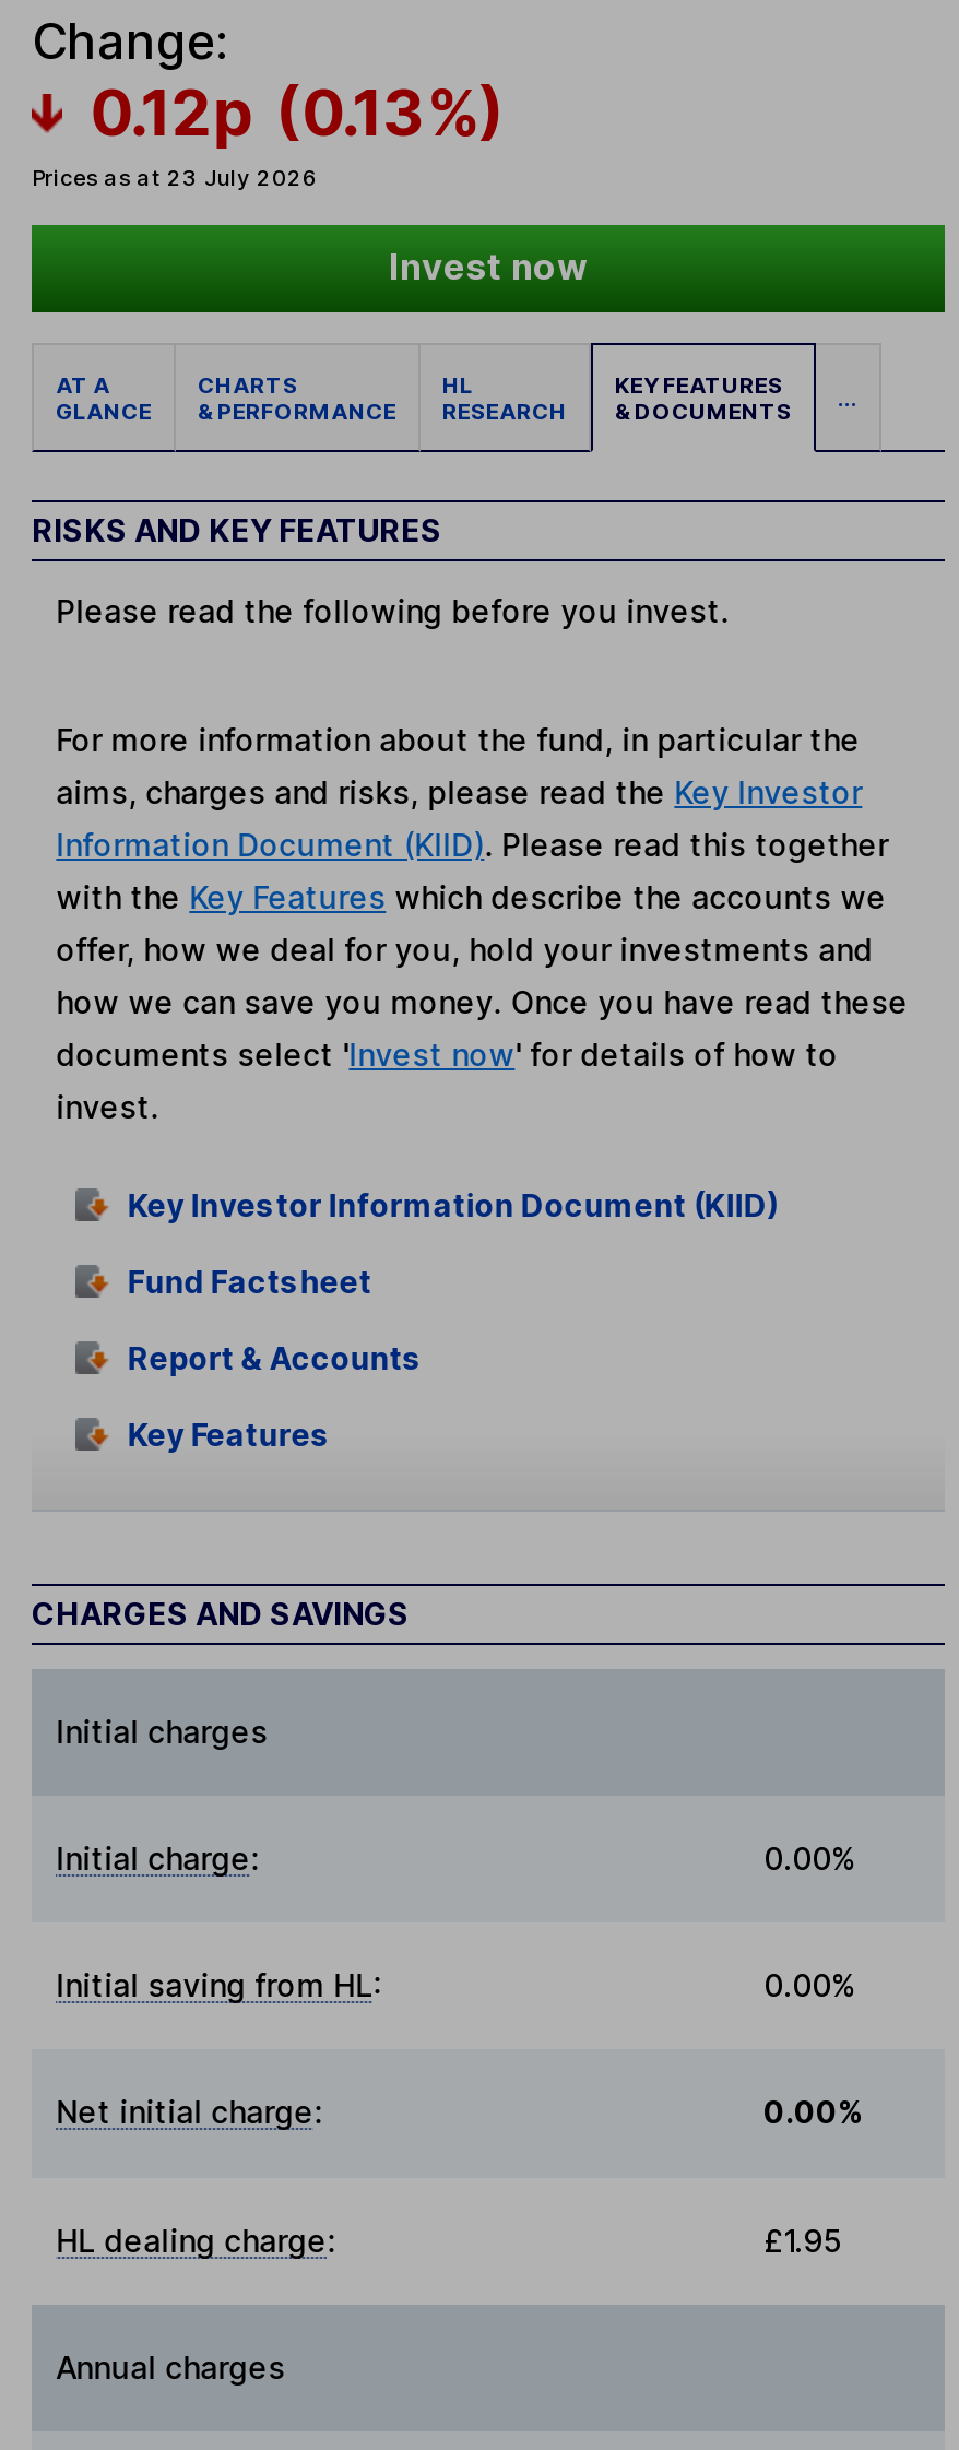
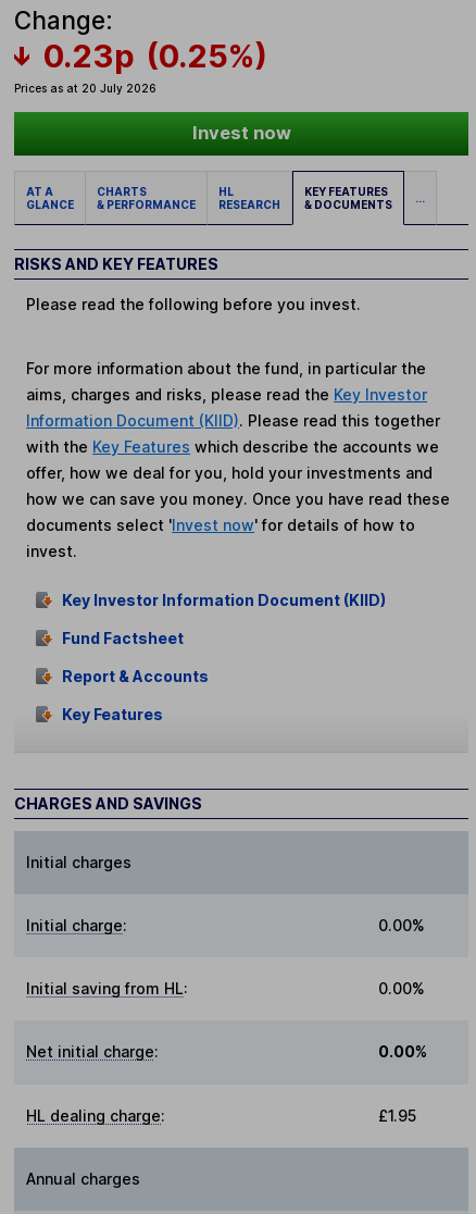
[32,73,505,190] 0.12p (0.13%) | Prices as at 23 July 2026 -> [14,37,267,95] 0.23p (0.25%) | Prices as at 20 July 2026

